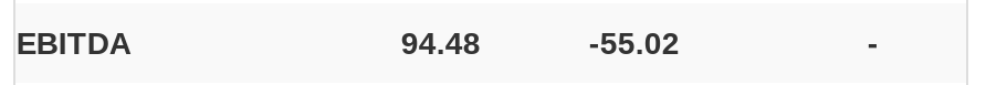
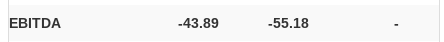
[401,25,481,61] 94.48 -> [178,15,219,31] -43.89
[589,25,680,61] -55.02 -> [268,15,309,31] -55.18

